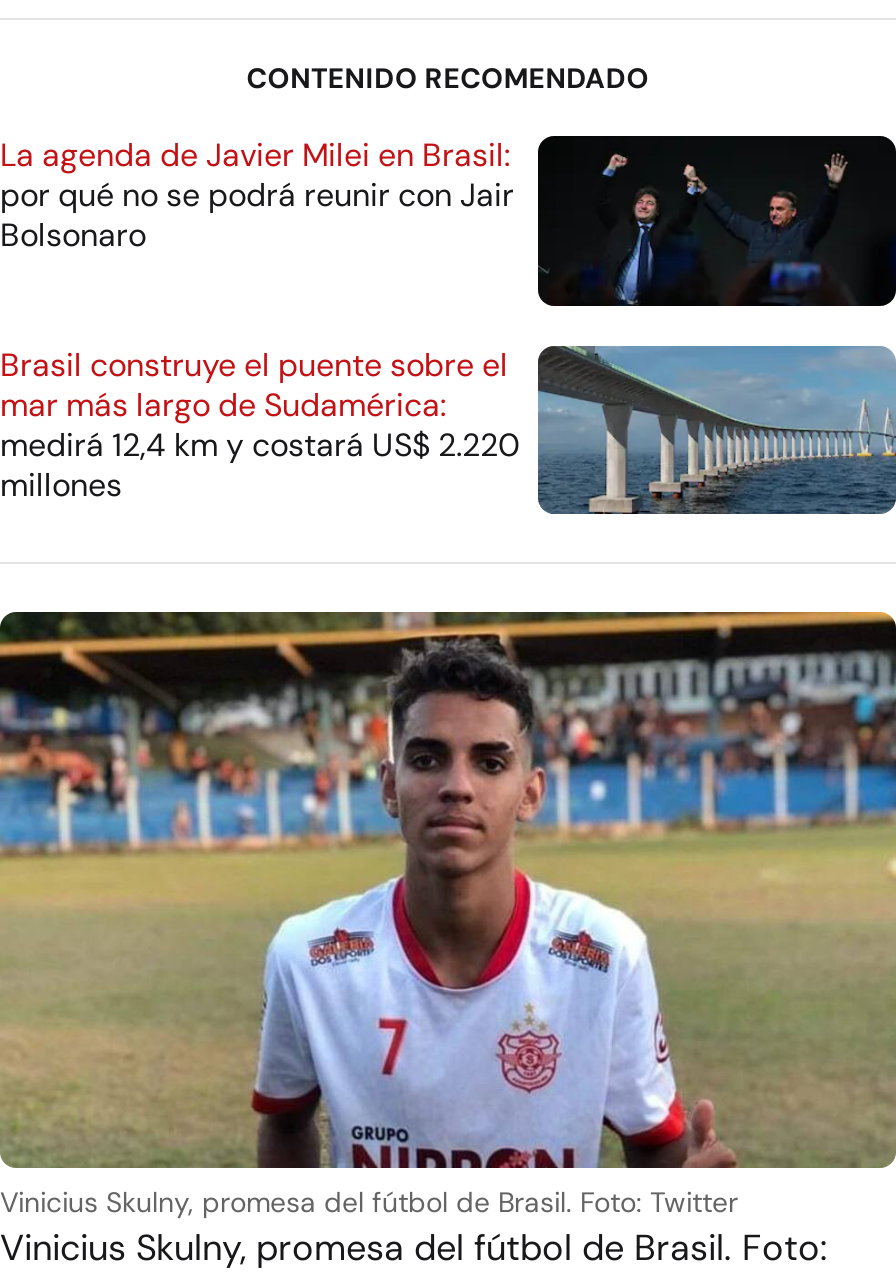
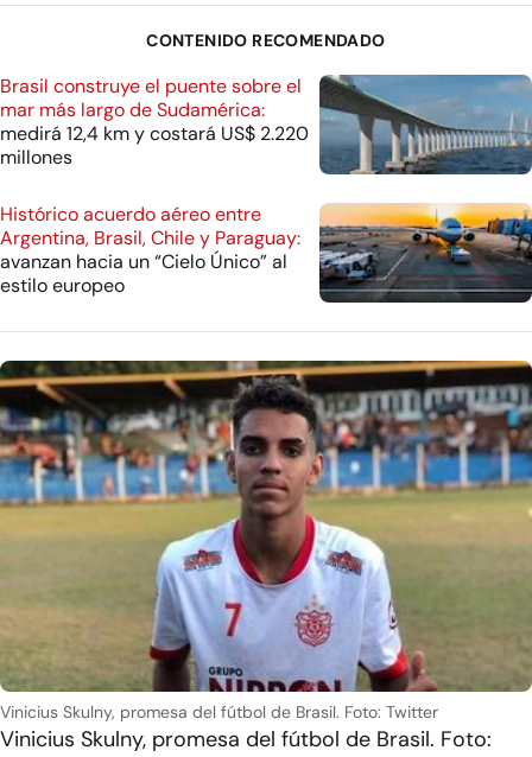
[0,135,514,257] La agenda de Javier Milei en Brasil: | por qué no se podrá reunir con Jair | Bolsonaro -> none
[536,134,890,308] [image] -> [323,76,528,176] [image]
moved [0,344,520,506] -> [0,74,309,170]: Brasil construye el puente sobre el | mar más largo de Sudamérica: | medirá 12,4 km y costará US$ 2.220 | millones
[538,346,890,514] [image] -> [318,203,528,303] [image]
none -> [0,202,300,298] Histórico acuerdo aéreo entre | Argentina, Brasil, Chile y Paraguay: | avanzan hacia un “Cielo Único” al | estilo europeo

